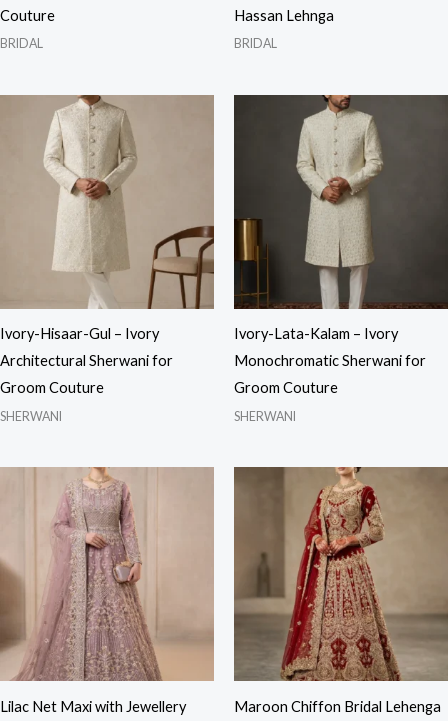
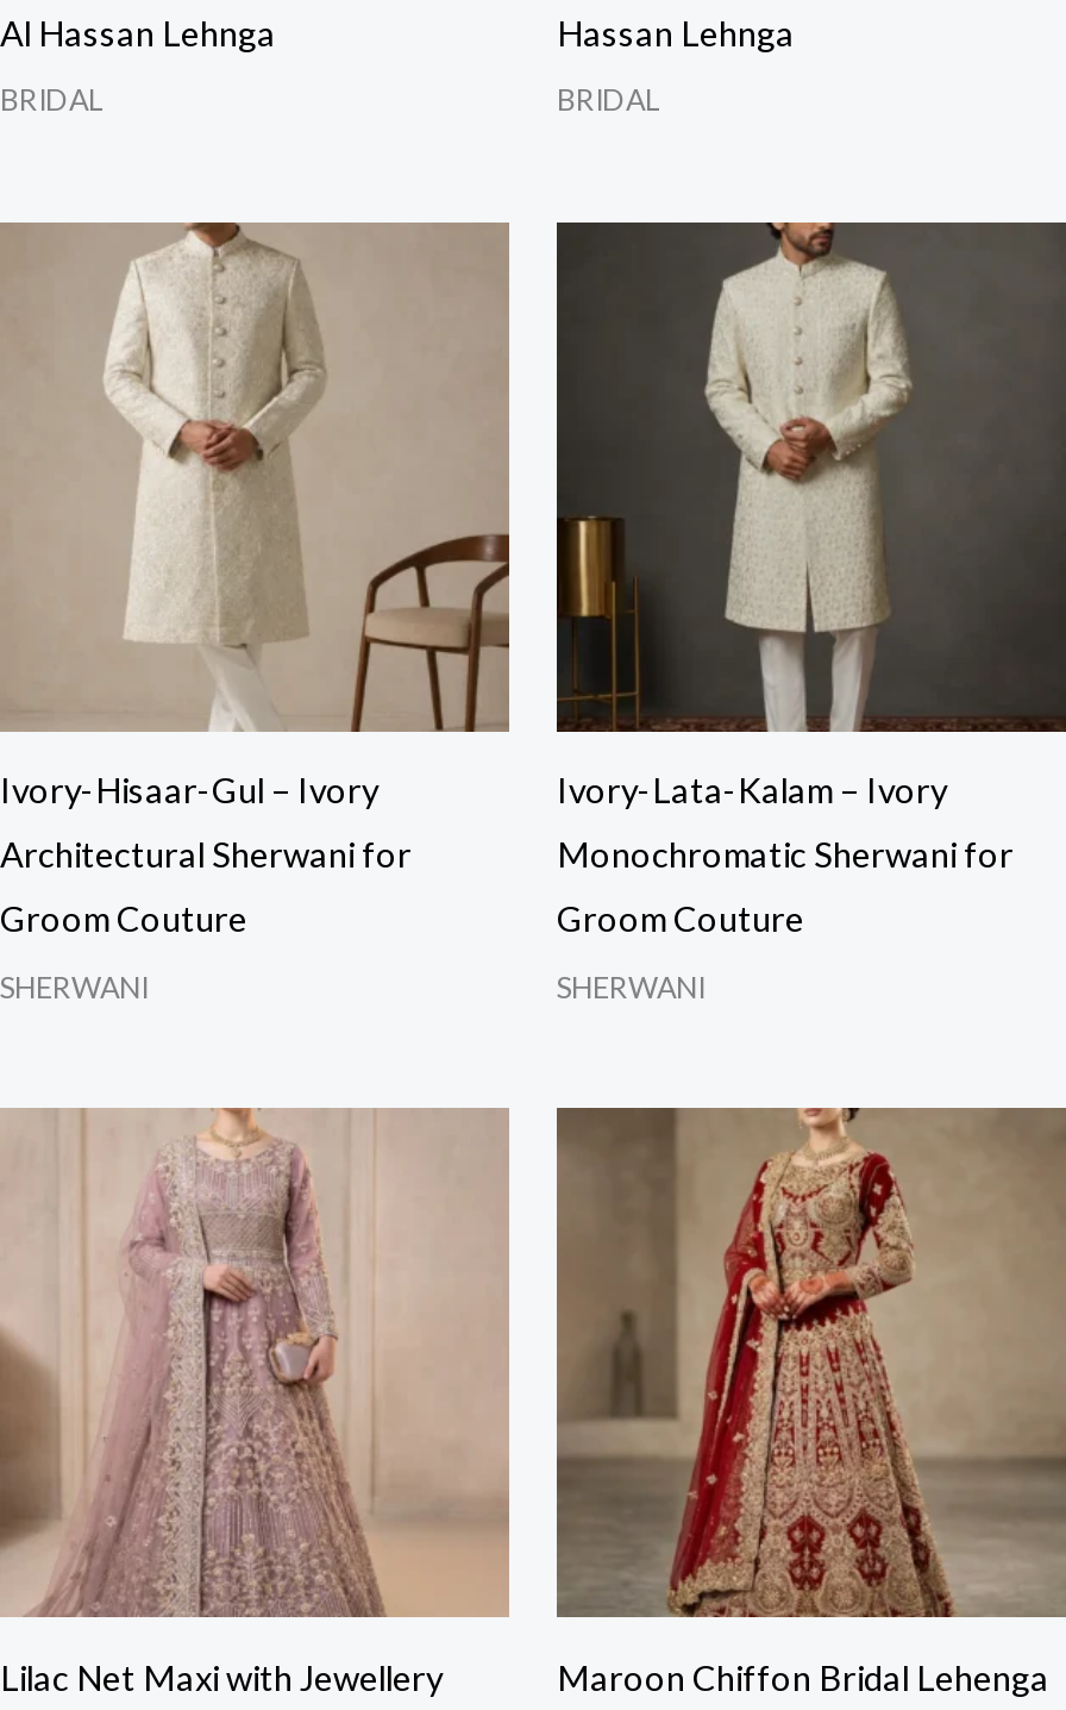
[0,7,55,24] Couture -> [0,12,276,53] Al Hassan Lehnga

